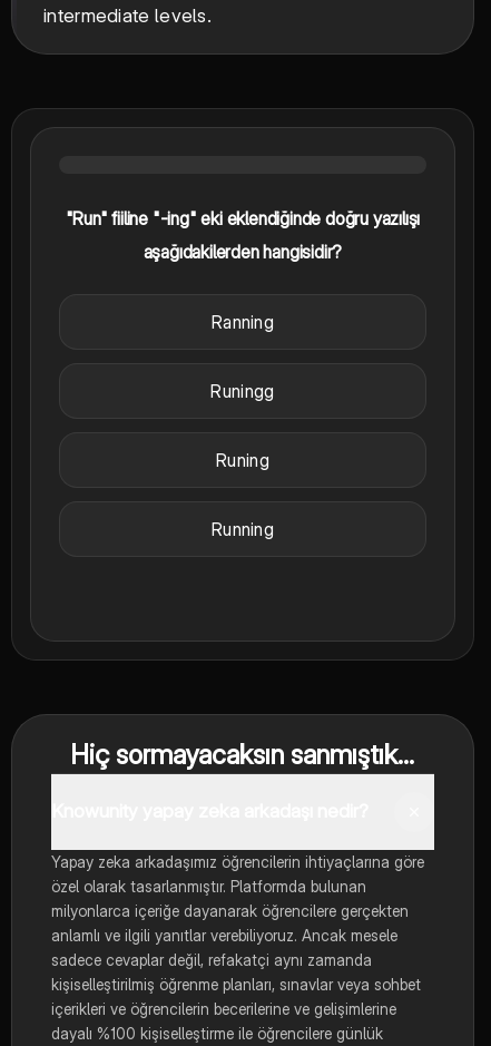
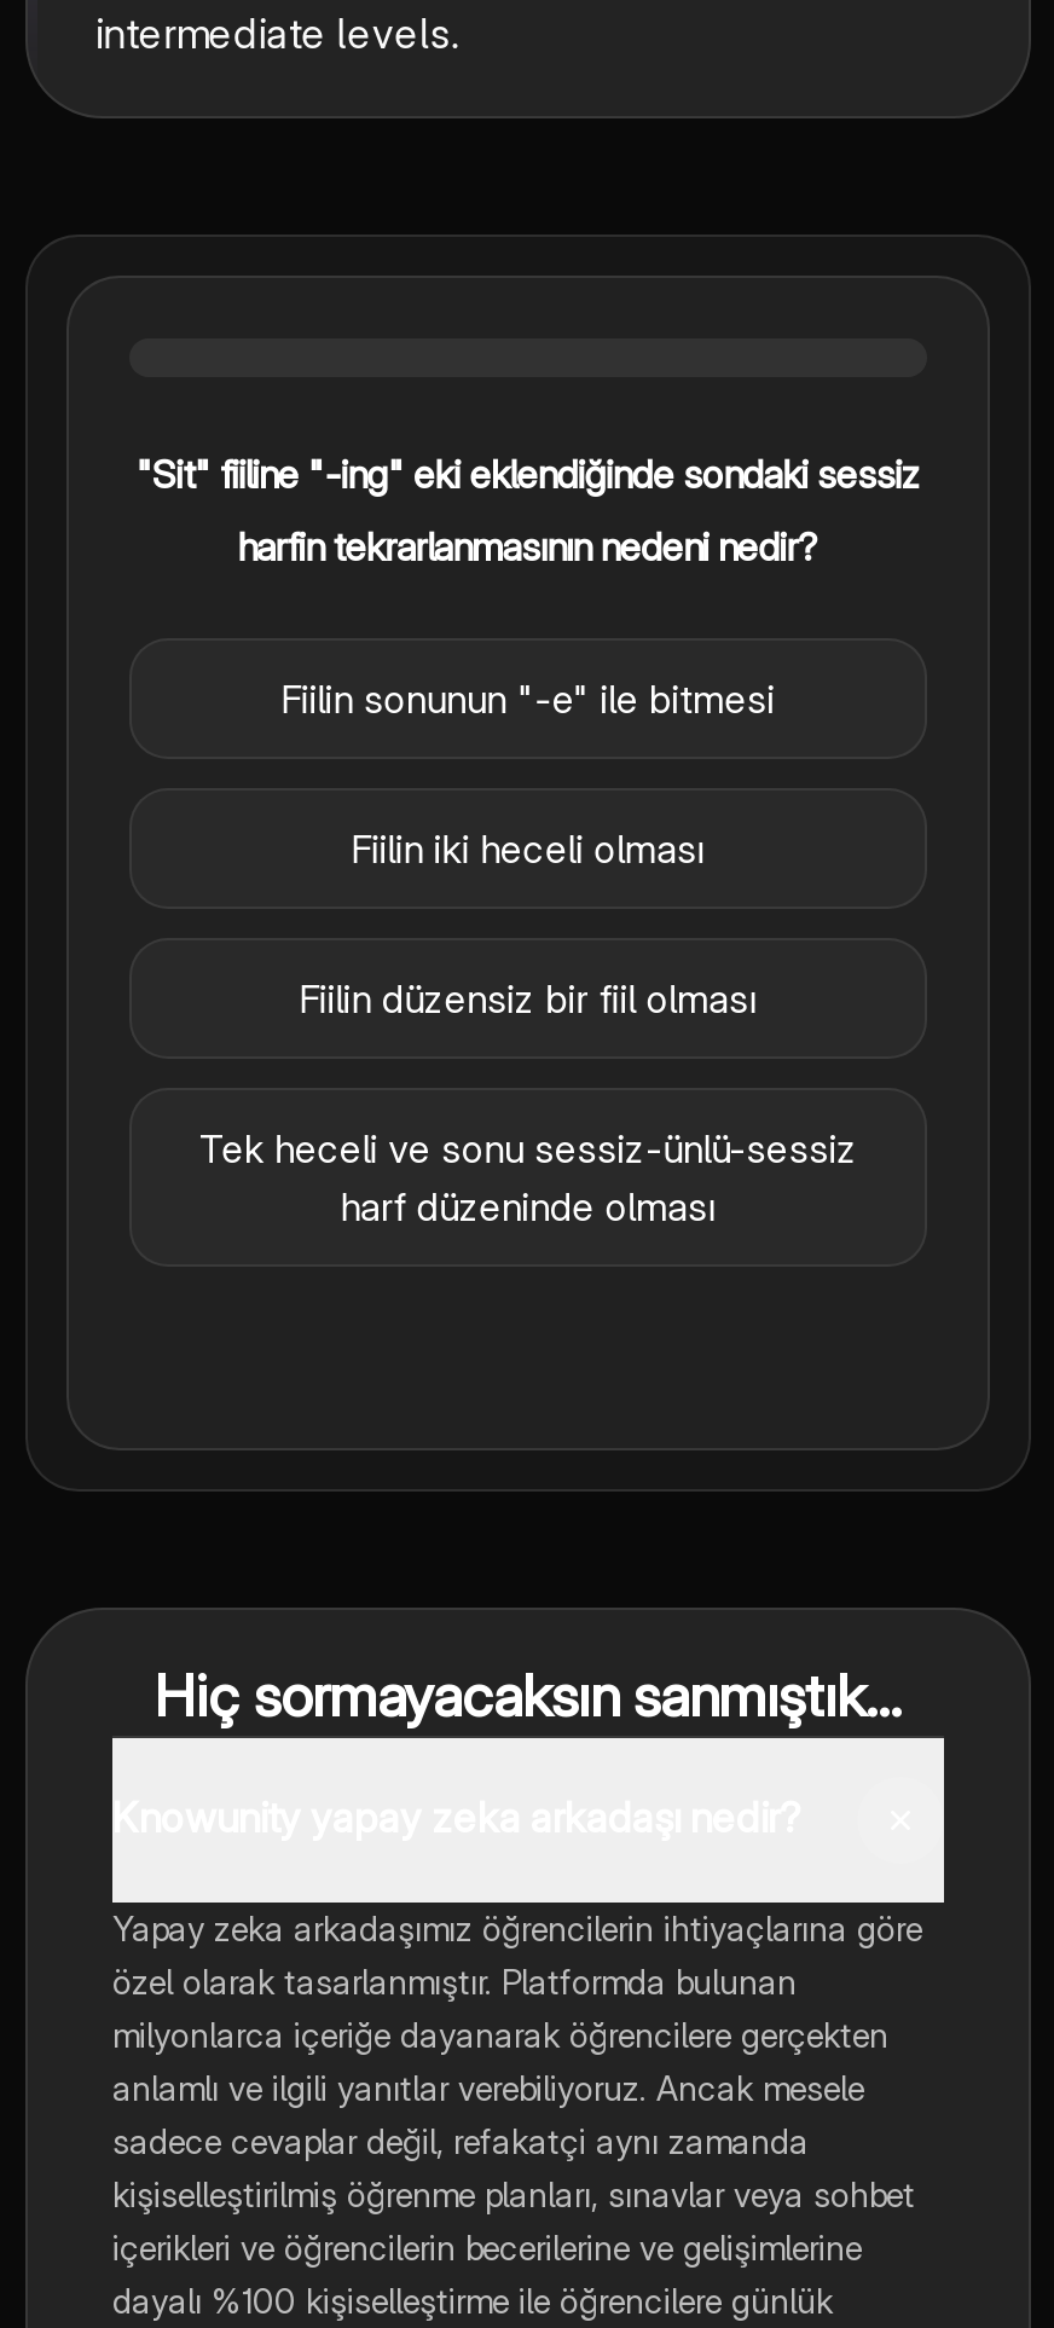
[65,207,420,229] "Run" fiiline "-ing" eki eklendiğinde doğru yazılışı -> [136,449,921,497] "Sit" fiiline "-ing" eki eklendiğinde sondaki sessiz
[143,240,342,262] aşağıdakilerden hangisidir? -> [237,521,819,570] harfin tekrarlanmasının nedeni nedir?
[211,310,274,333] Ranning -> [281,674,775,722] Fiilin sonunun "-e" ile bitmesi
[211,379,274,402] Runingg -> [351,823,705,872] Fiilin iki heceli olması
[216,448,269,471] Runing -> [299,973,757,1022] Fiilin düzensiz bir fiil olması
[211,518,274,540] Running -> [199,1123,857,1230] Tek heceli ve sonu sessiz-ünlü-sessiz | harf düzeninde olması

